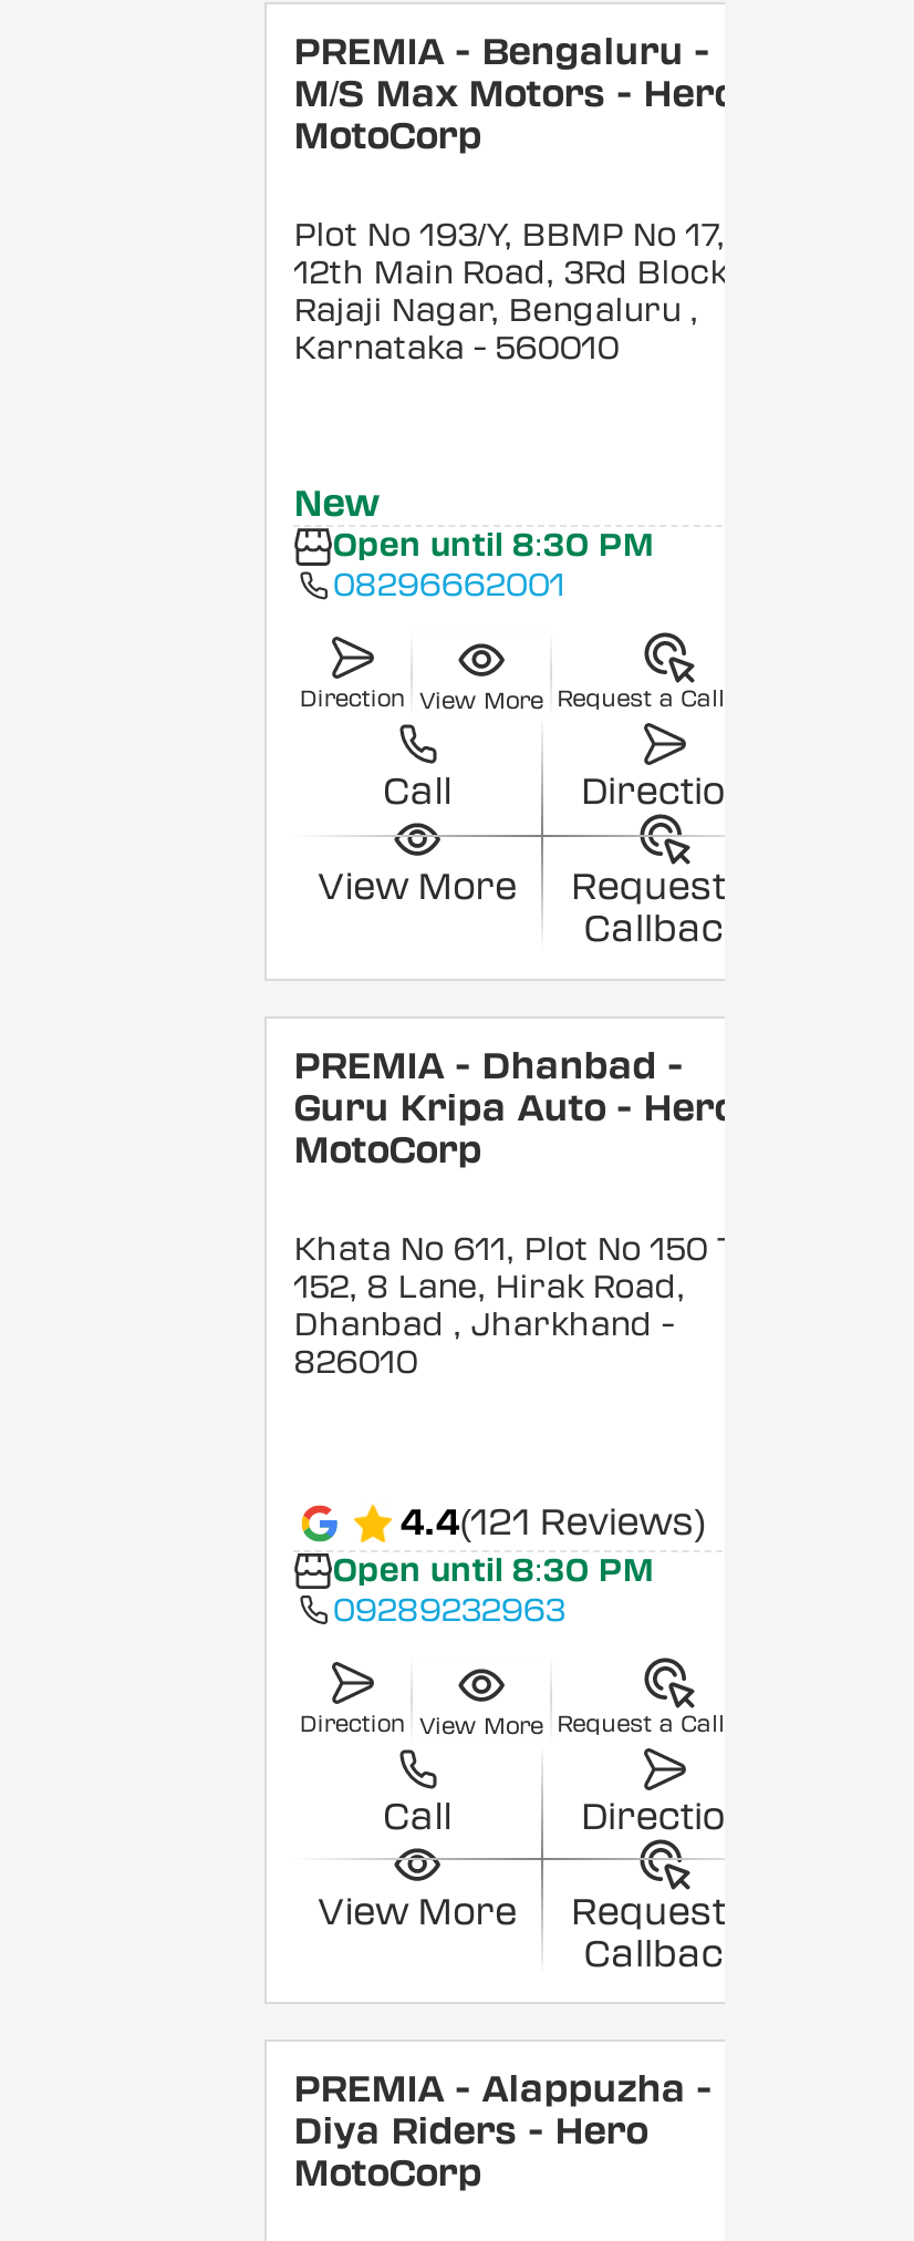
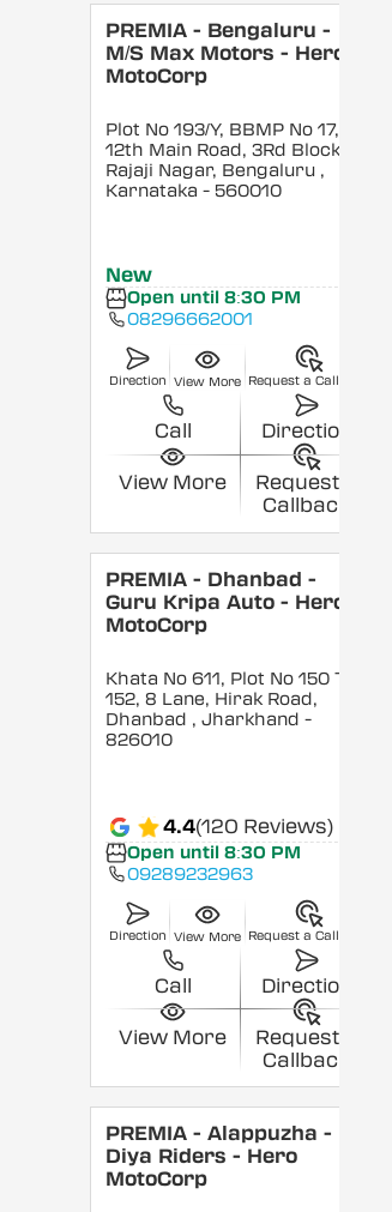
[400,1502,705,1544] 4.4(121 Reviews) -> [163,815,333,838] 4.4(120 Reviews)

